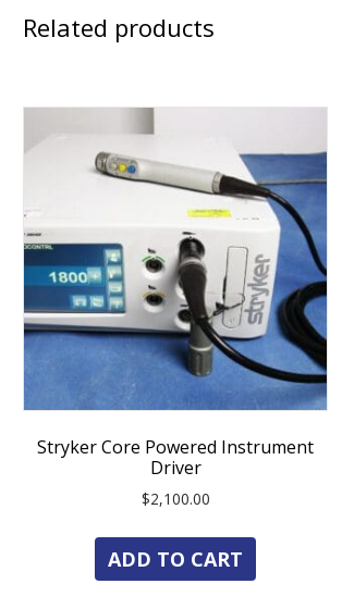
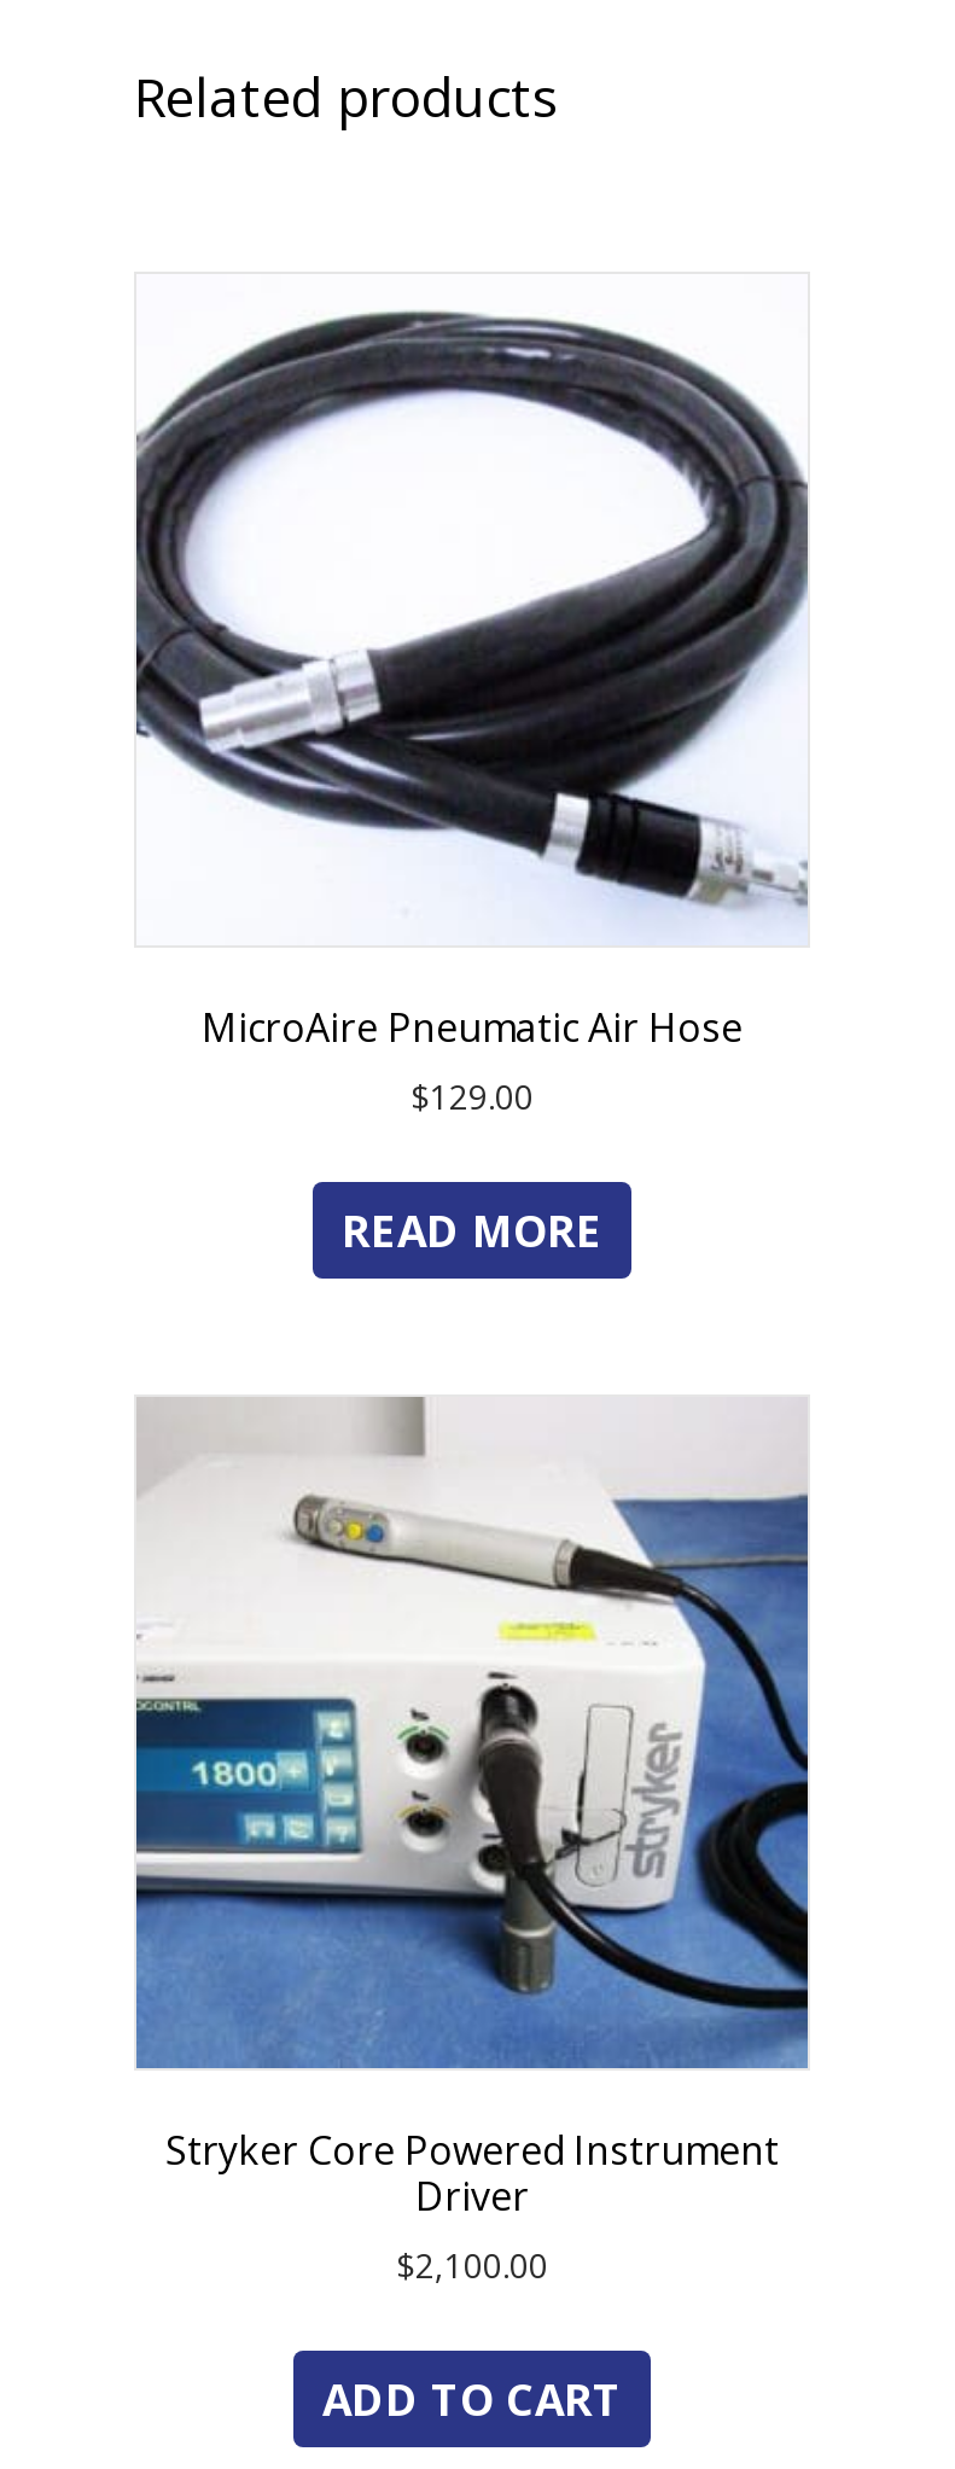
none -> [134,309,808,1259] [image] | MicroAire Pneumatic Air Hose | $129.00 | READ MORE

